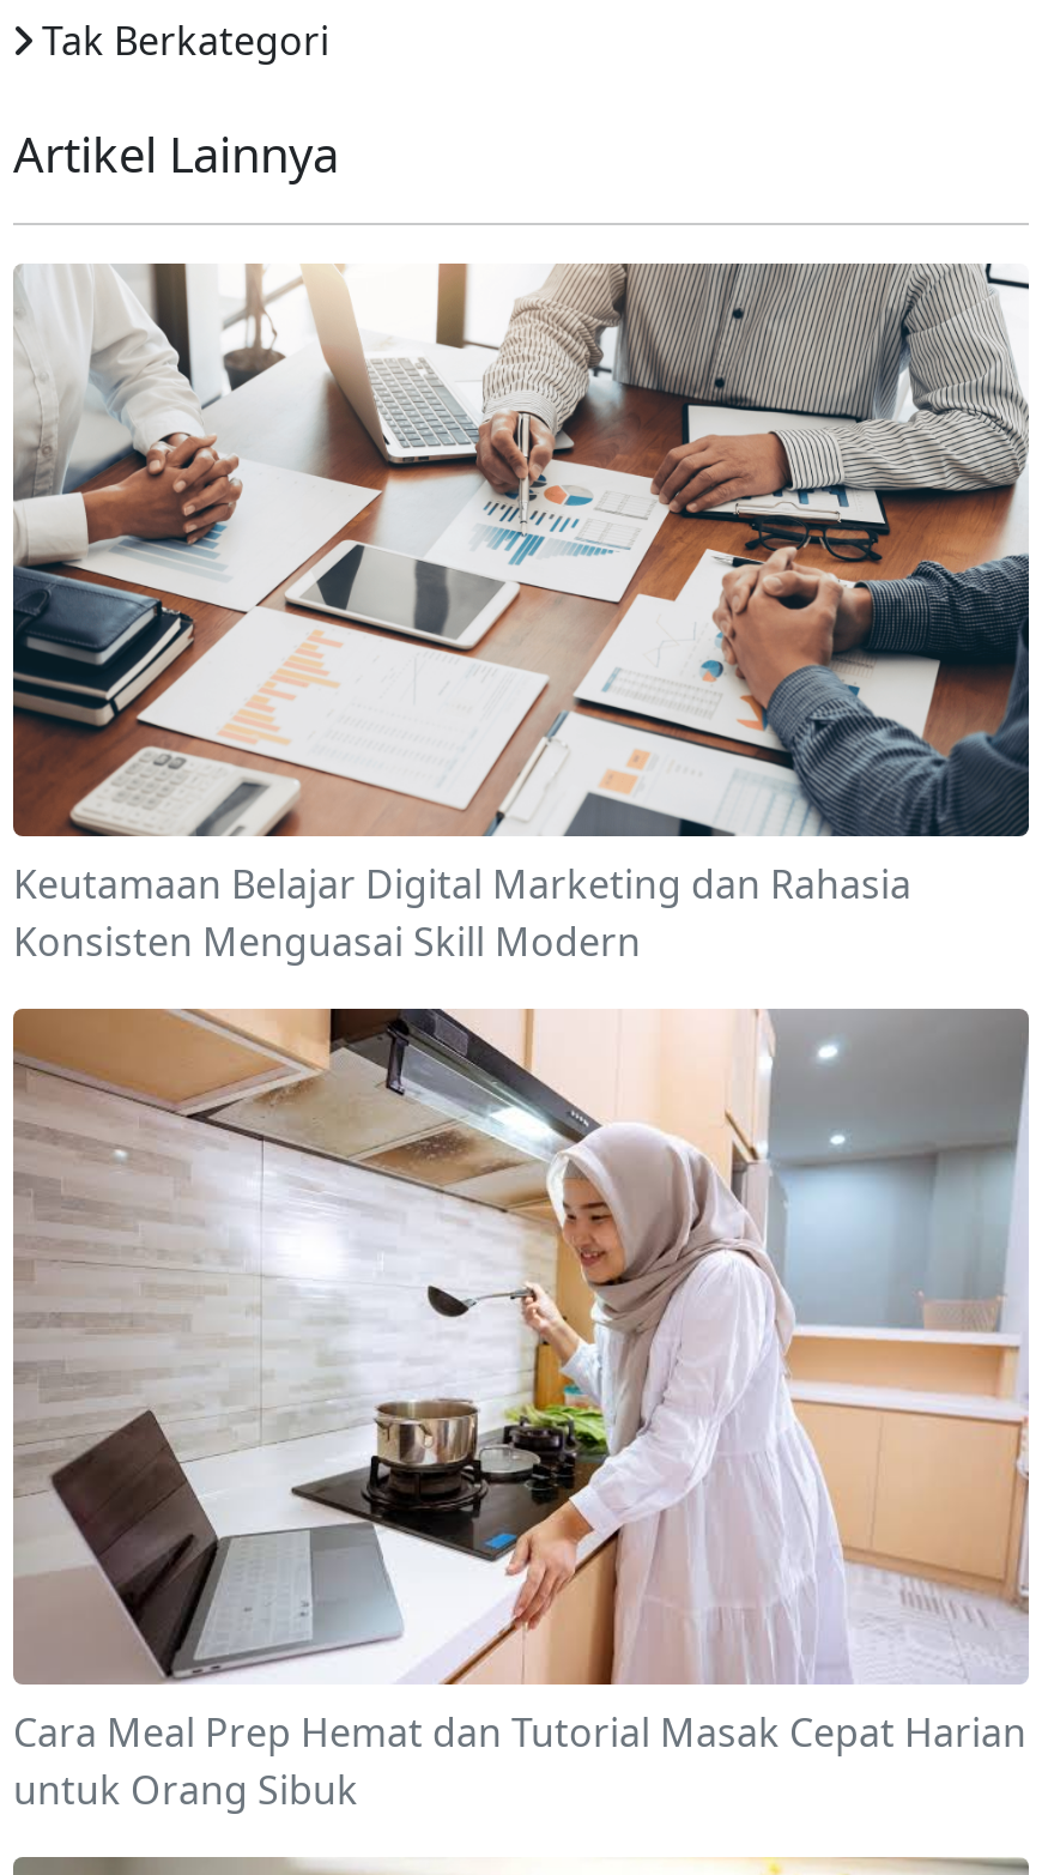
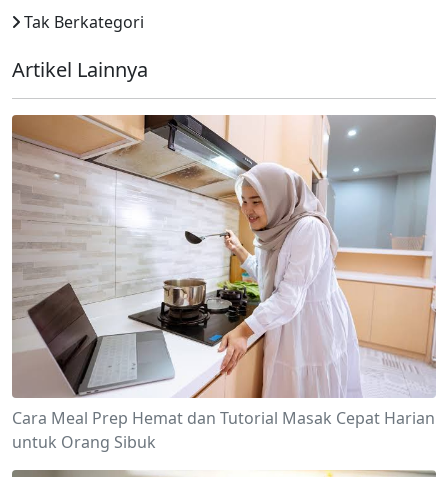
[11,261,1031,967] [image] | Keutamaan Belajar Digital Marketing dan Rahasia | Konsisten Menguasai Skill Modern -> none

